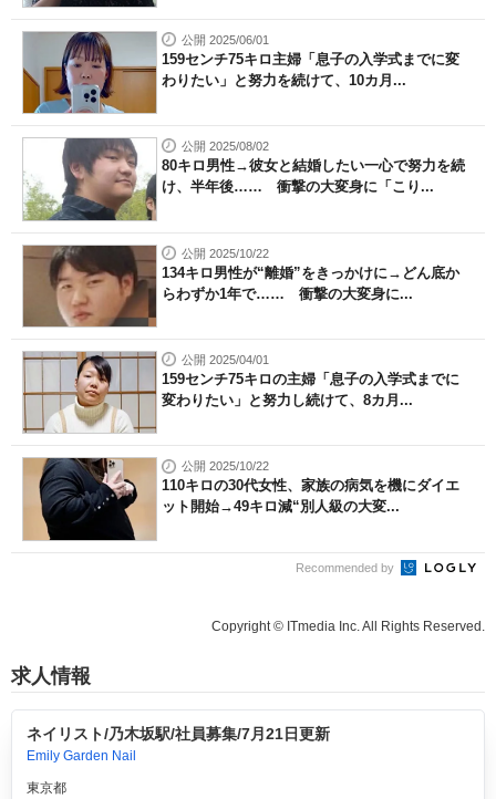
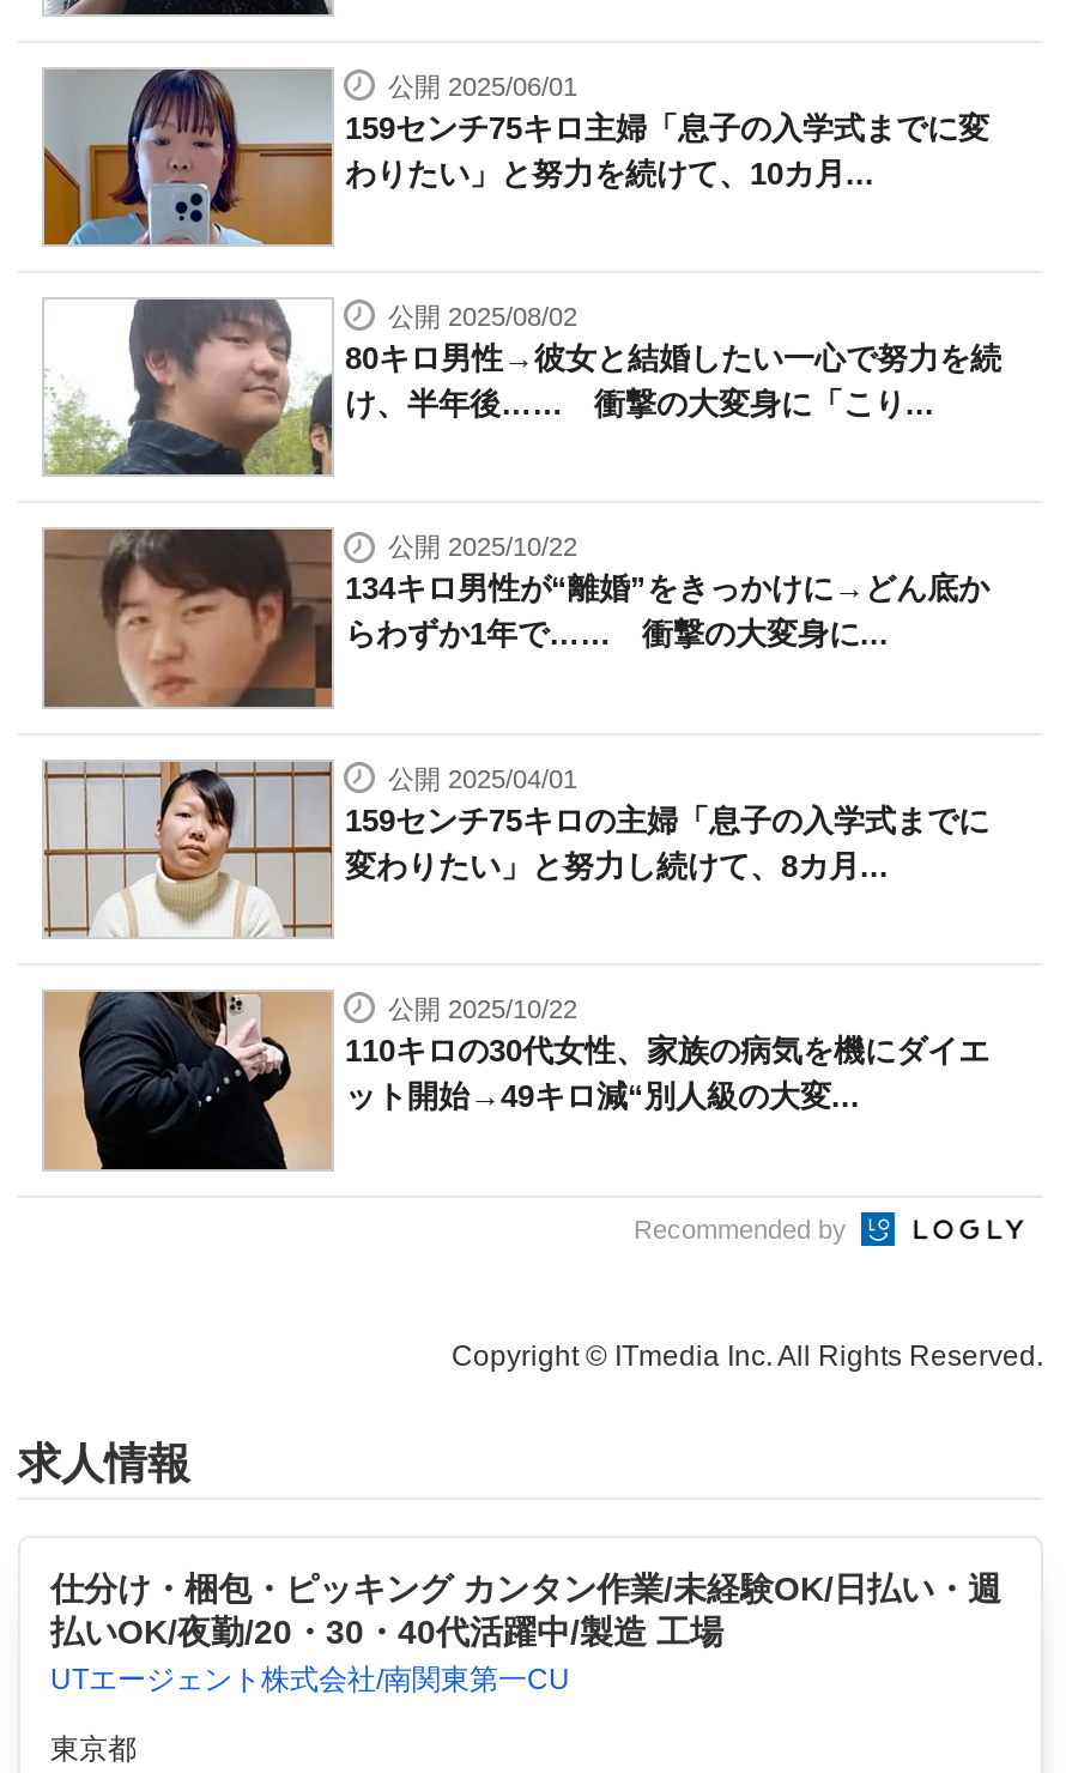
[26,725,329,764] ネイリスト/乃木坂駅/社員募集/7月21日更新 | Emily Garden Nail -> [50,1570,1001,1697] 仕分け・梱包・ピッキング カンタン作業/未経験OK/日払い・週 | 払いOK/夜勤/20・30・40代活躍中/製造 工場 | UTエージェント株式会社/南関東第一CU

